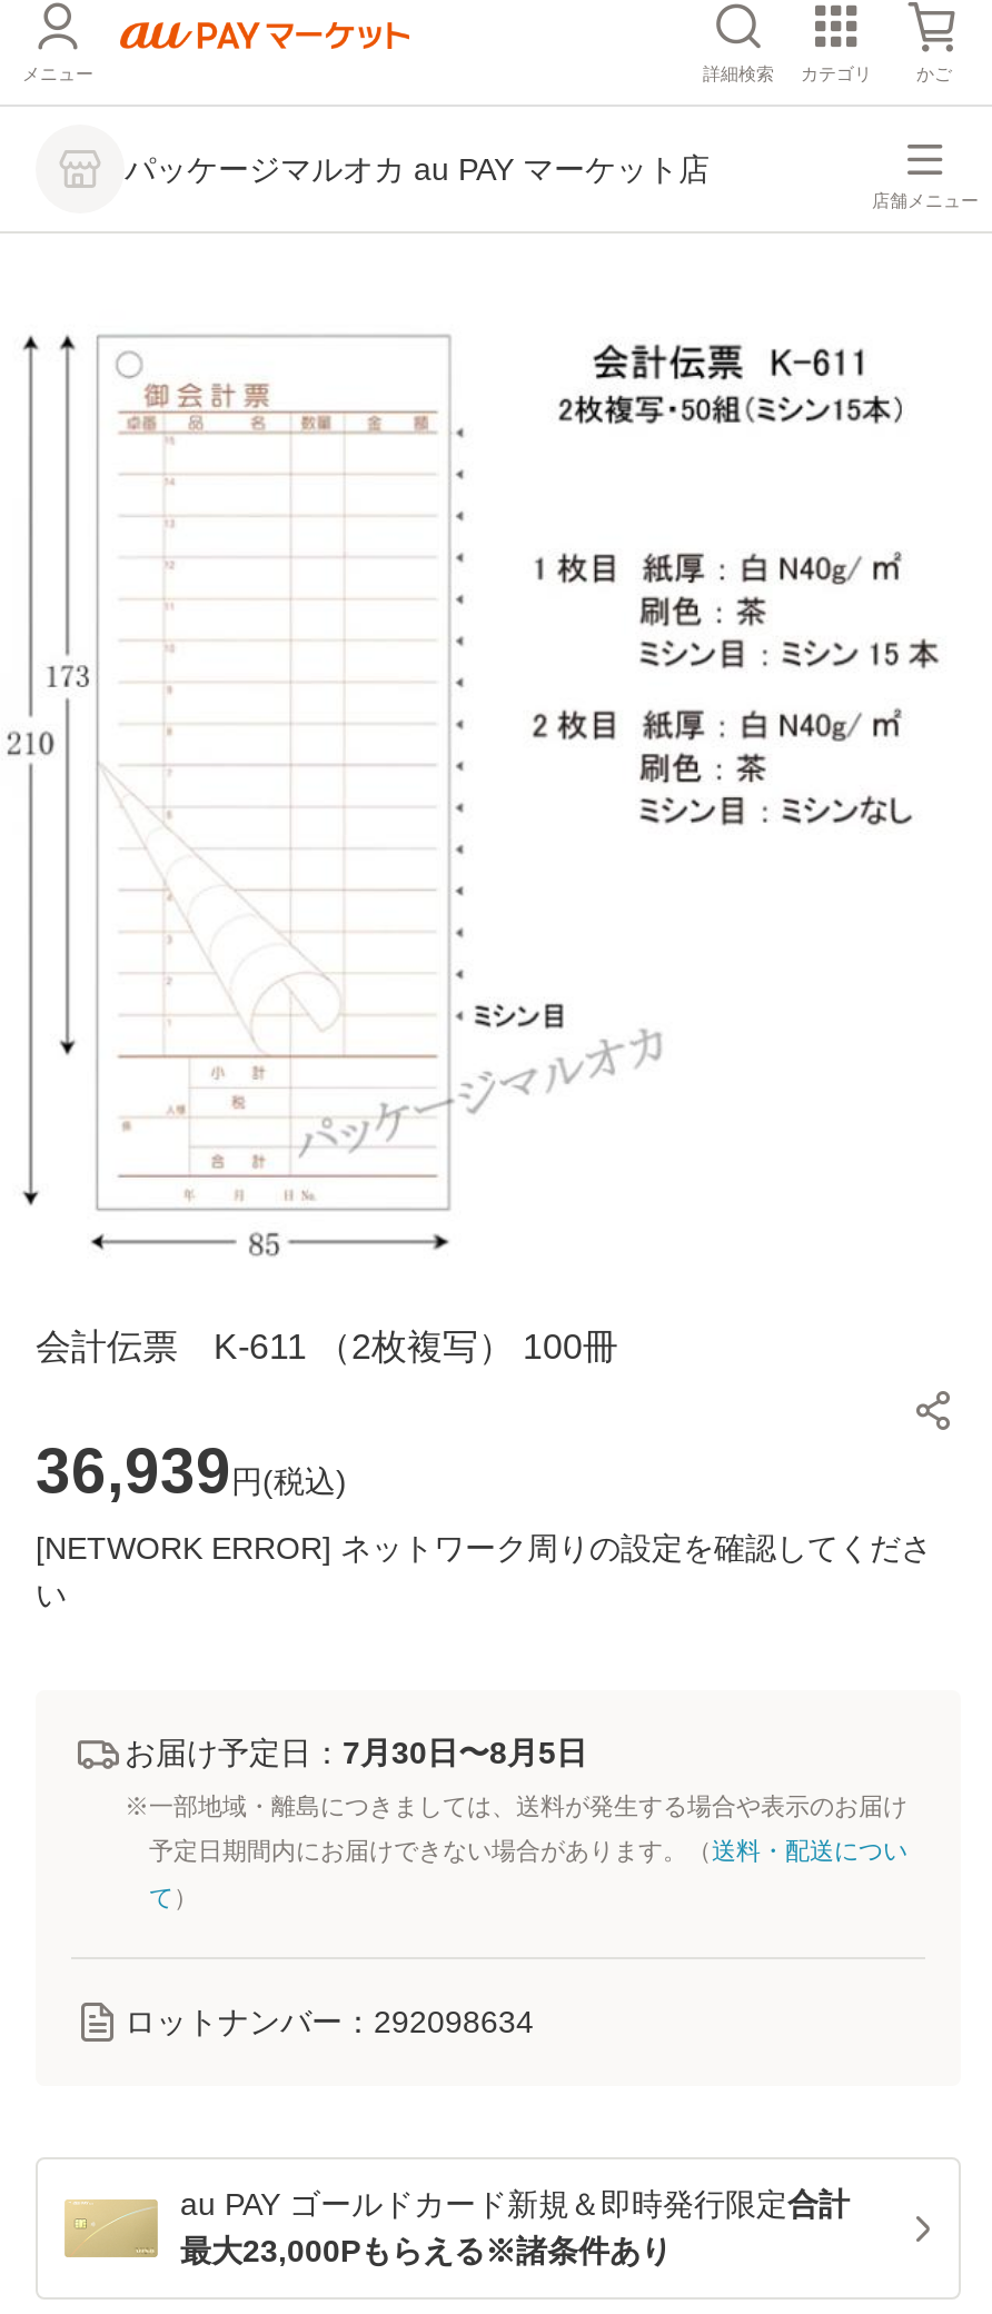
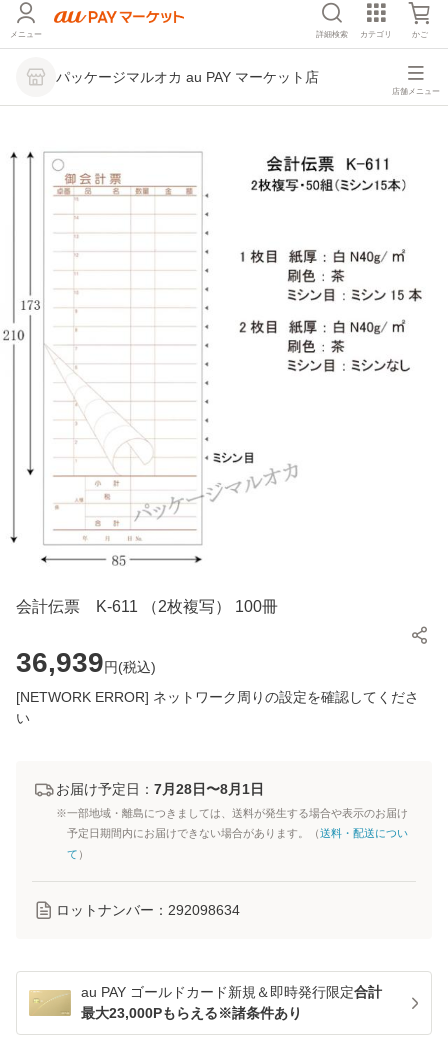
[125,1735,587,1770] お届け予定日：7月30日〜8月5日 -> [56,781,264,797] お届け予定日：7月28日〜8月1日

